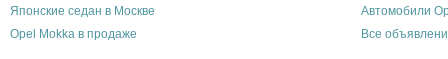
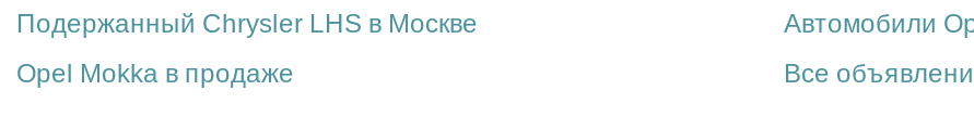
[10,4,155,18] Японские седан в Москве -> [16,10,478,40] Подержанный Chrysler LHS в Москве

